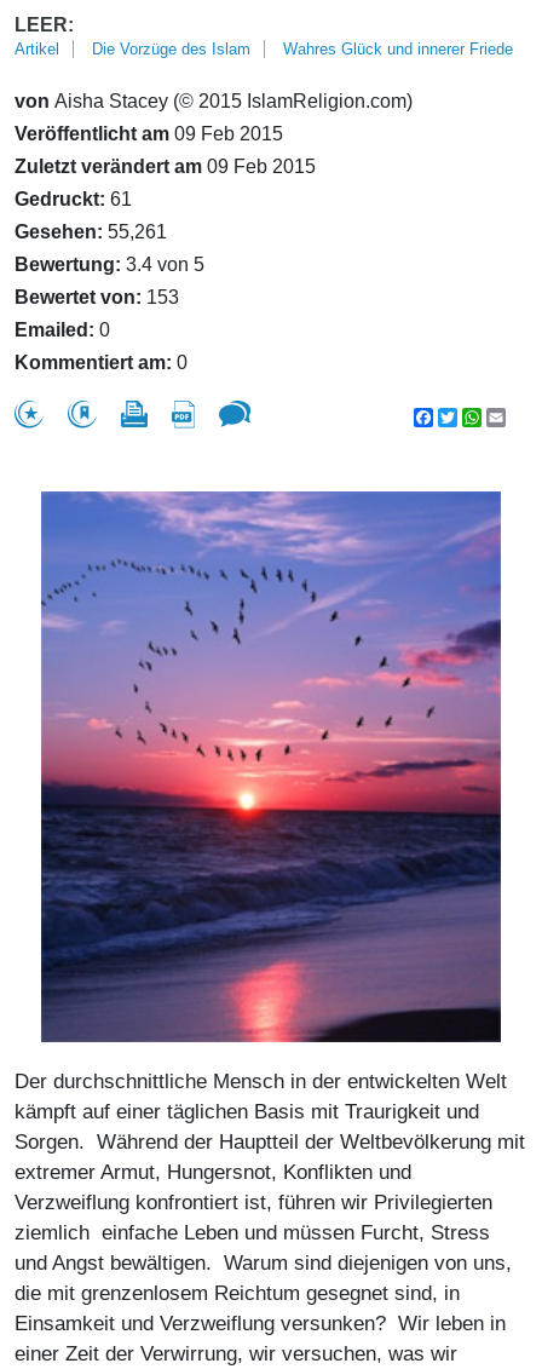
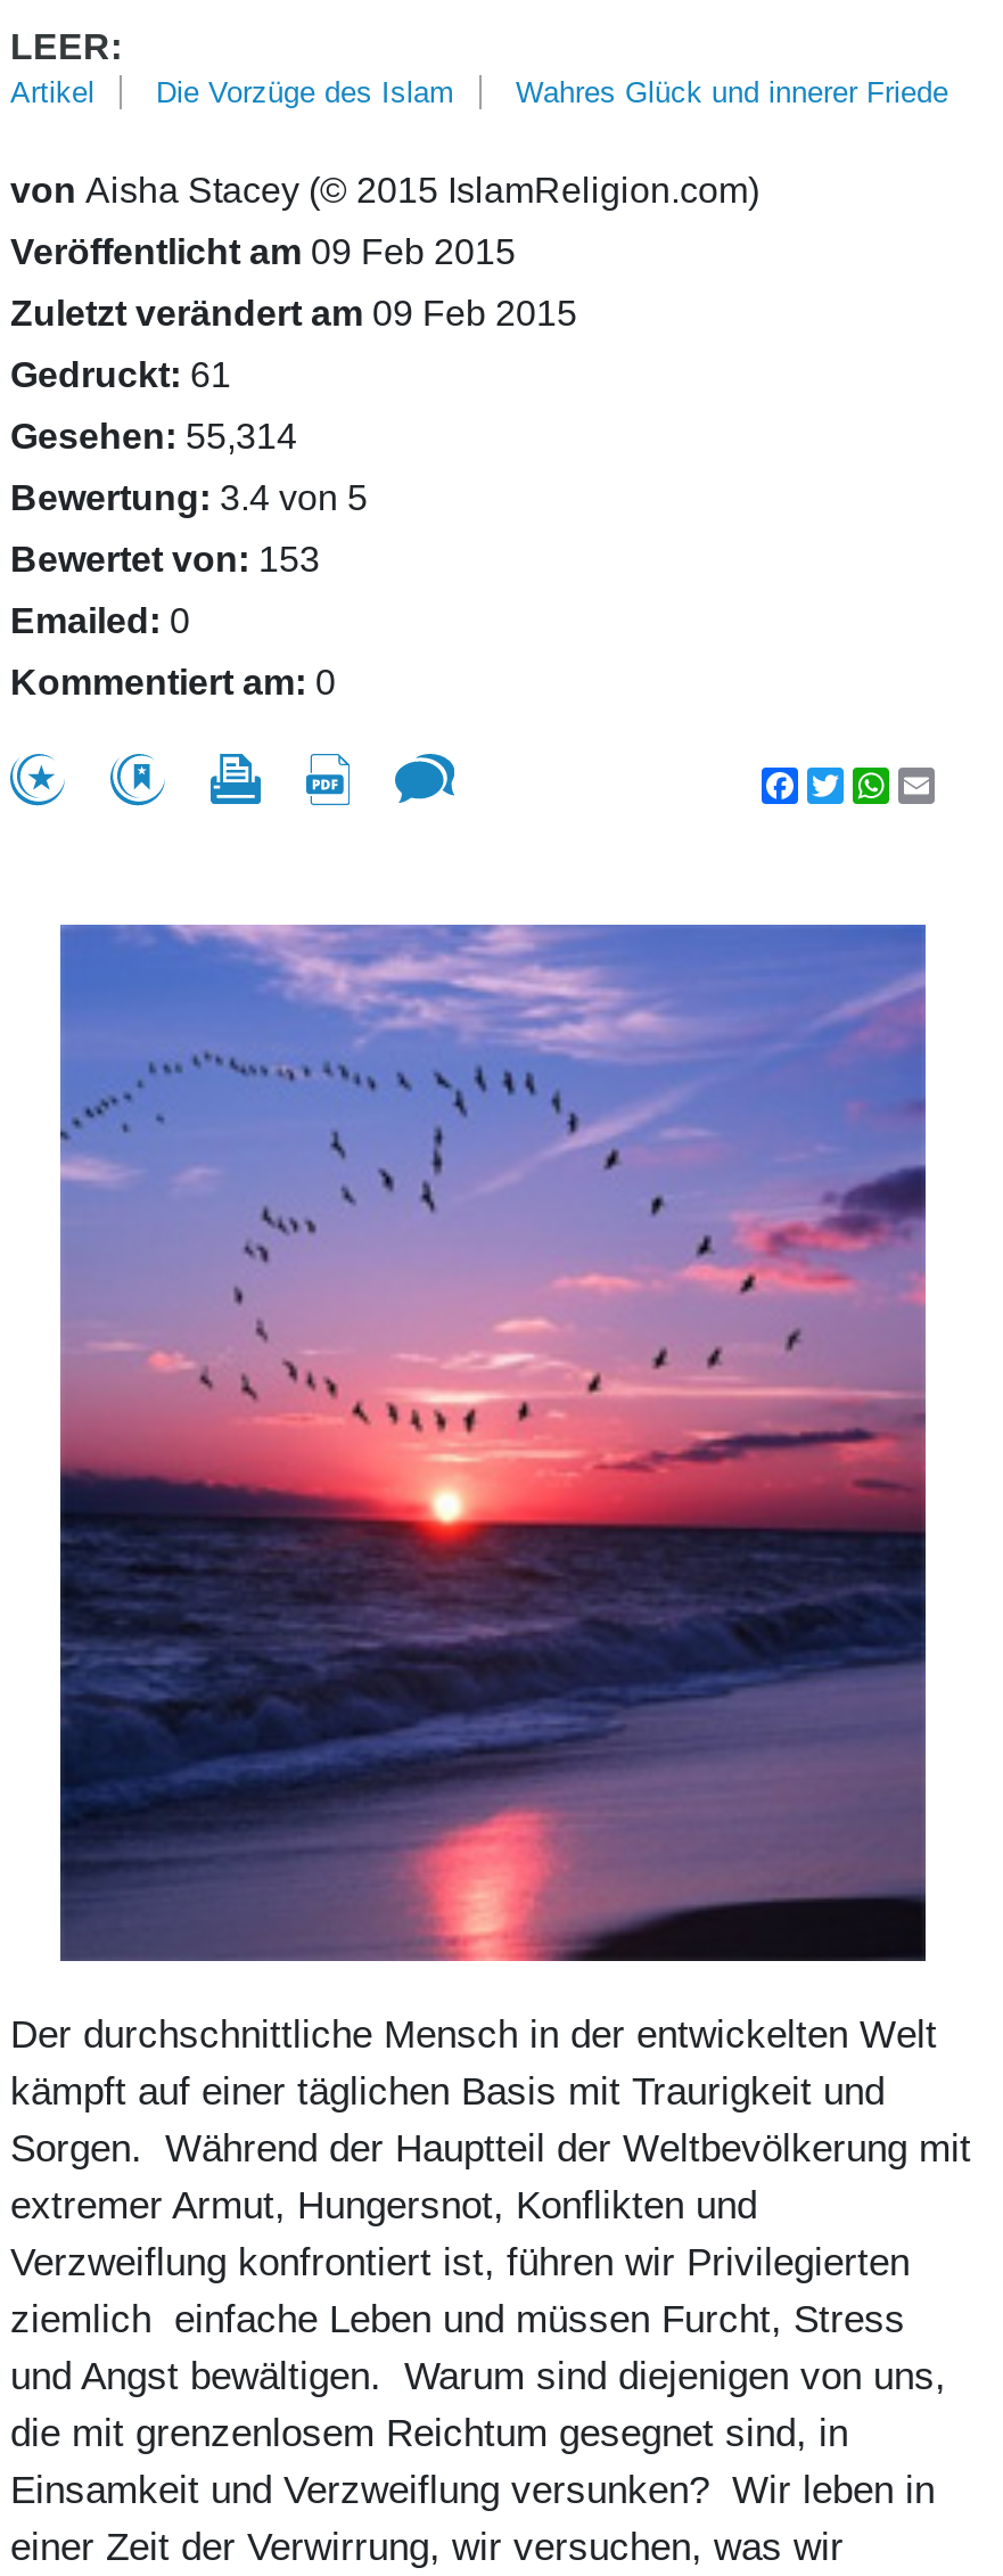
[15,222,167,242] Gesehen: 55,261 -> [10,417,297,456] Gesehen: 55,314

